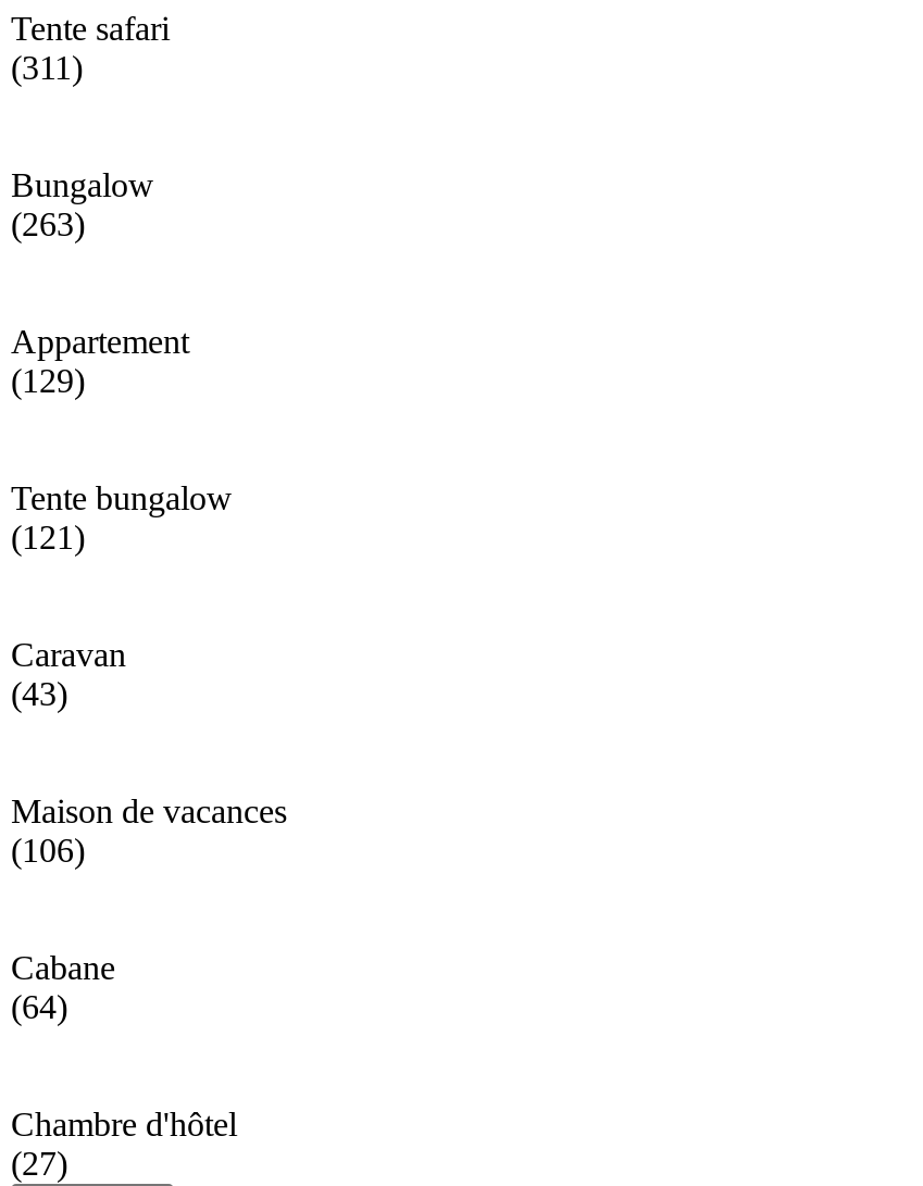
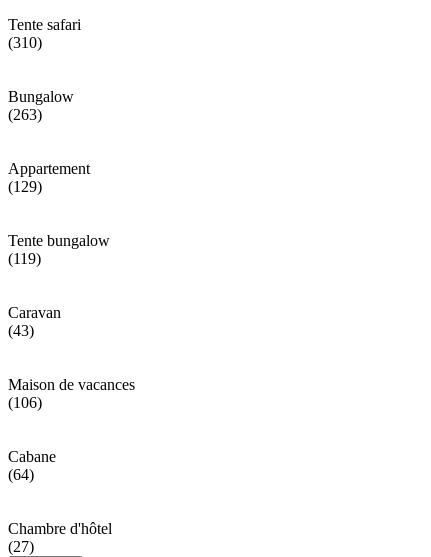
[11,48,83,85] (311) -> [8,34,42,51] (310)
[11,518,85,555] (121) -> [8,250,41,267] (119)

